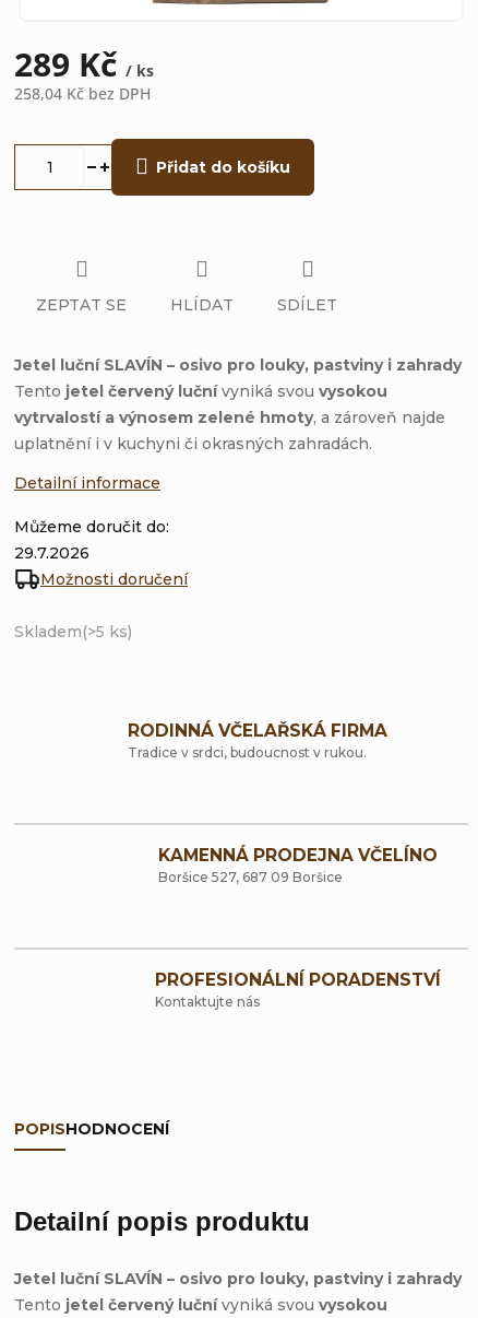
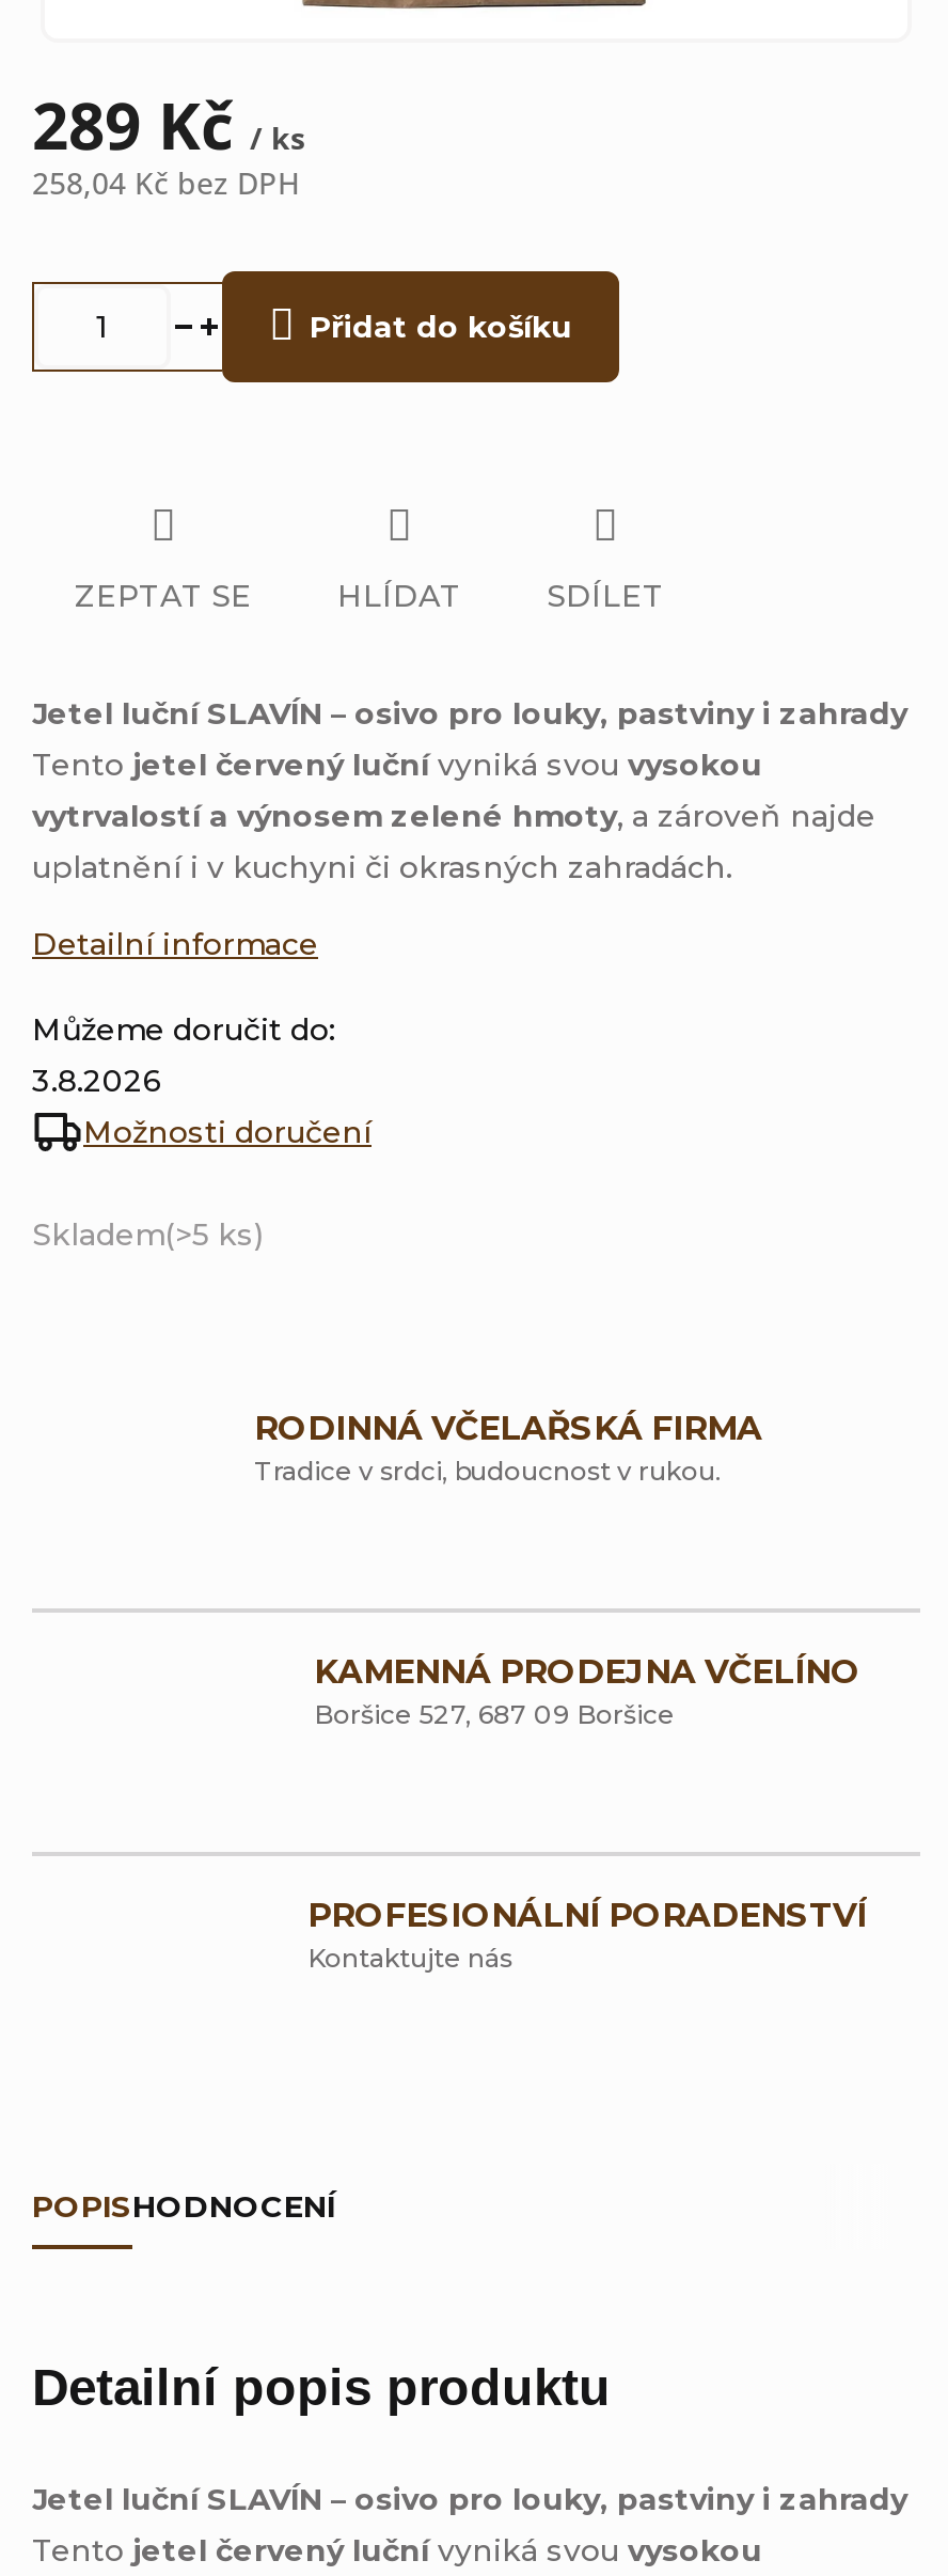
[14,543,89,562] 29.7.2026 -> [32,1061,162,1099] 3.8.2026

